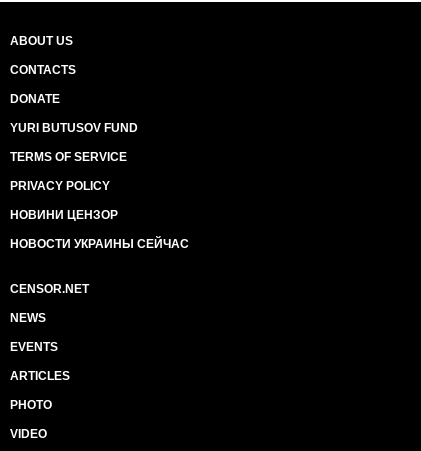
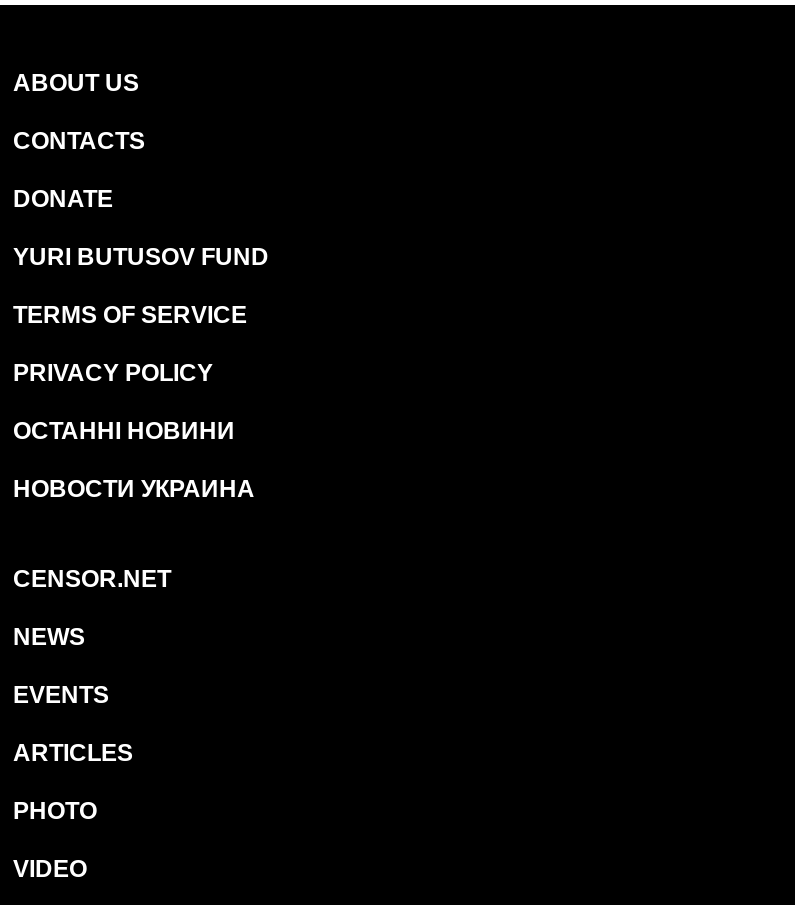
[10,208,118,222] НОВИНИ ЦЕНЗОР -> [13,417,235,445] ОСТАННІ НОВИНИ
[10,237,189,251] НОВОСТИ УКРАИНЫ СЕЙЧАС -> [13,475,255,503] НОВОСТИ УКРАИНА

